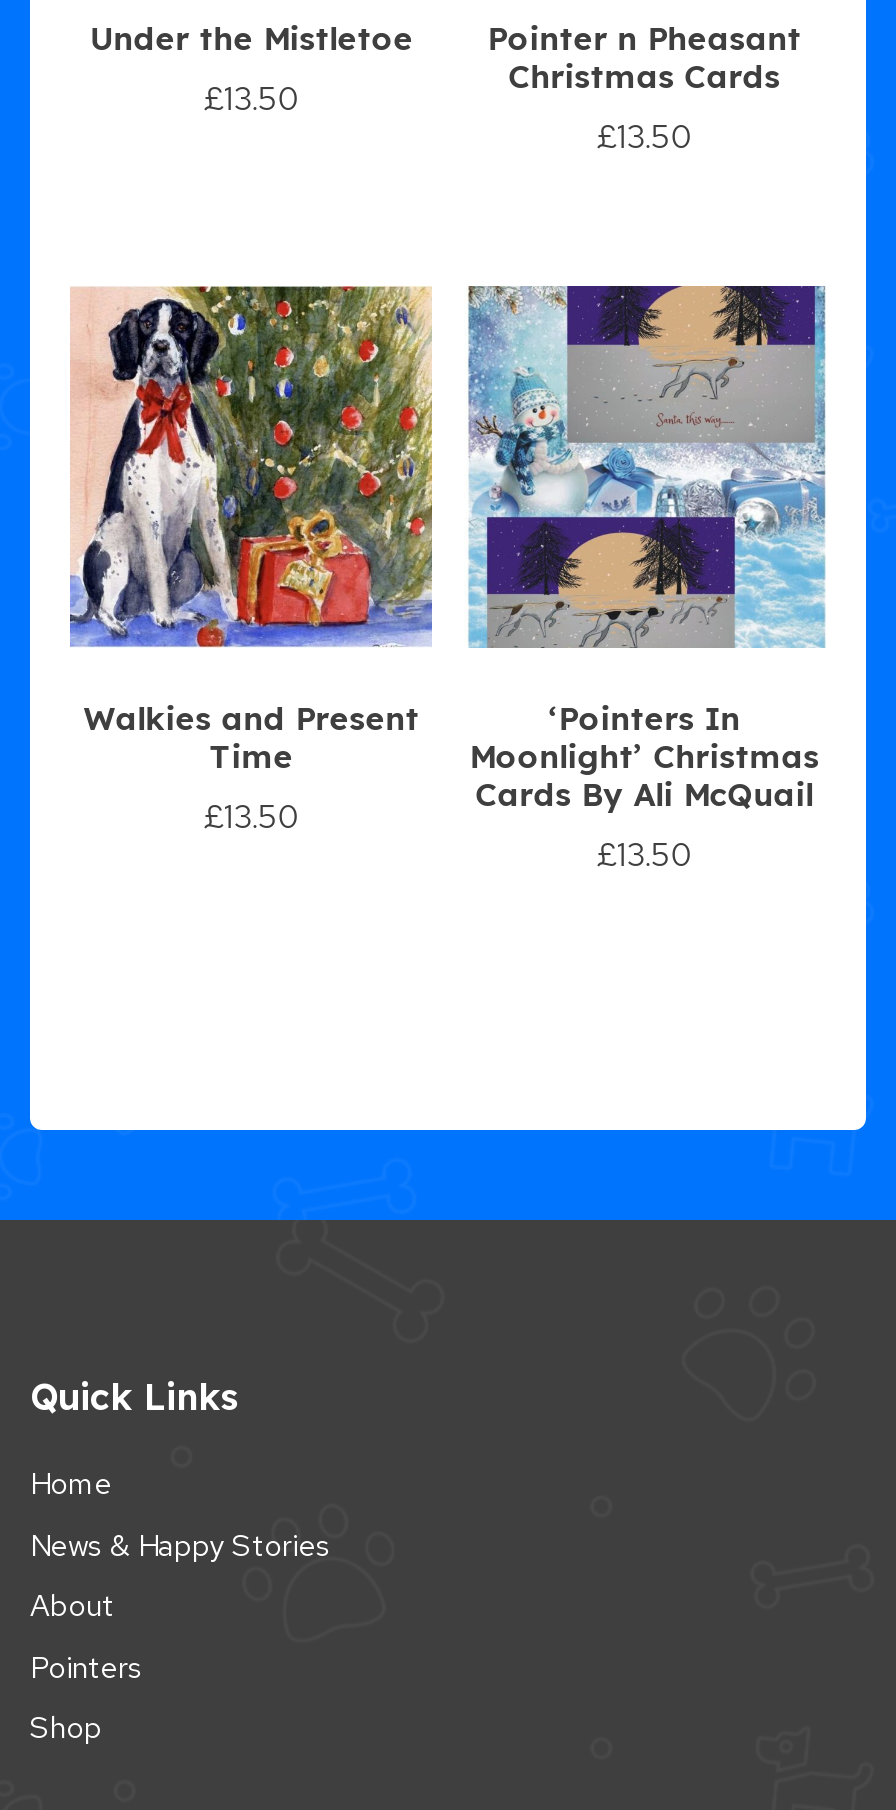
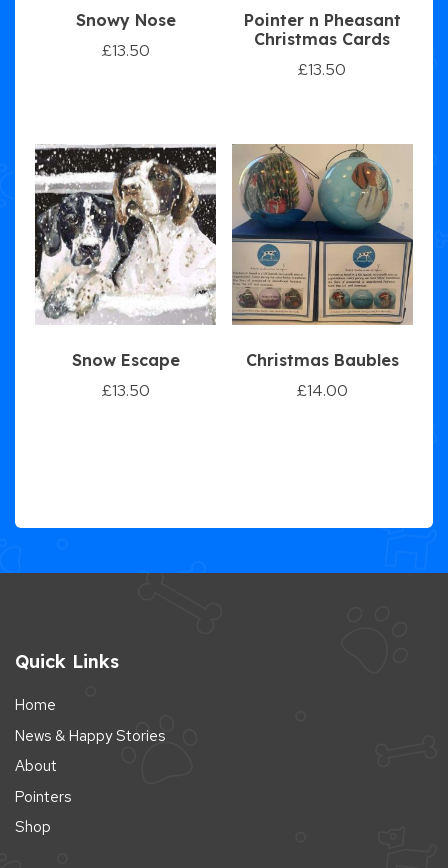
[89,18,413,58] Under the Mistletoe -> [76,10,176,30] Snowy Nose
[70,284,434,777] [image] | Walkies and Present | Time -> [34,144,217,370] [image] | Snow Escape
[464,284,826,815] [image] | ‘Pointers In | Moonlight’ Christmas | Cards By Ali McQuail -> [231,144,413,370] [image] | Christmas Baubles
[597,835,693,877] £13.50 -> [297,380,348,401] £14.00

